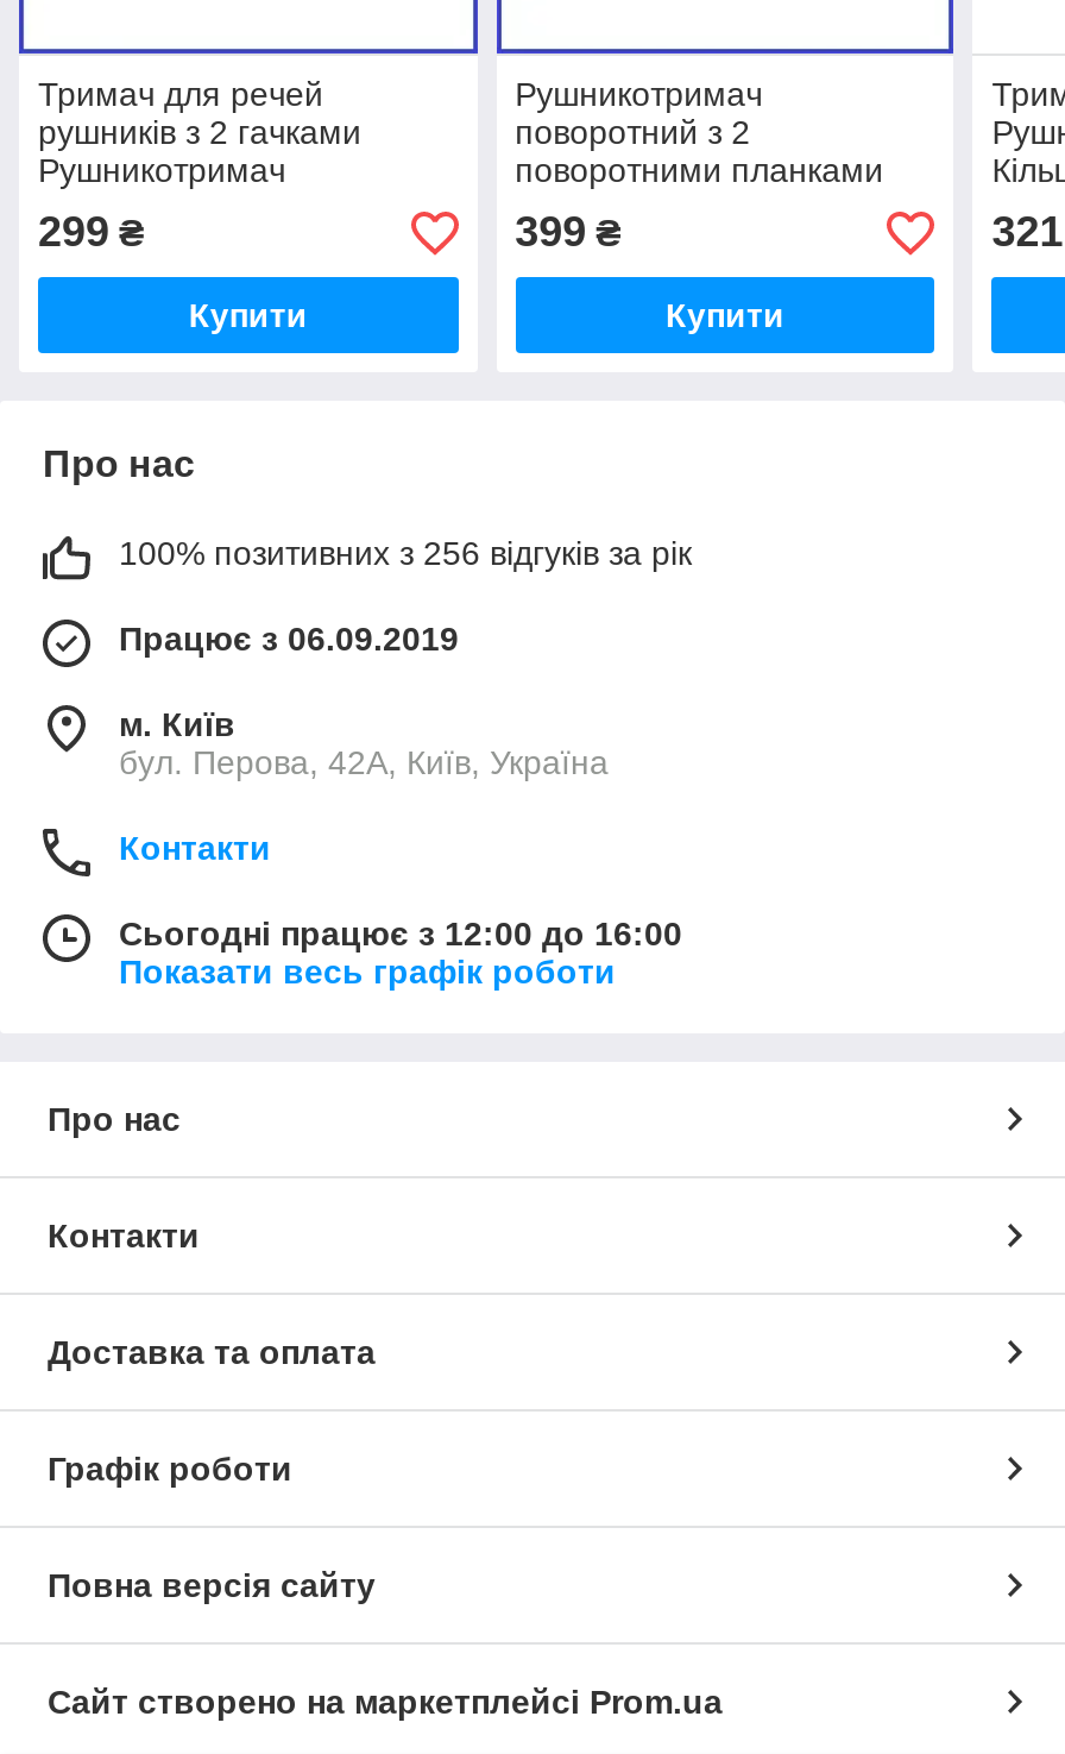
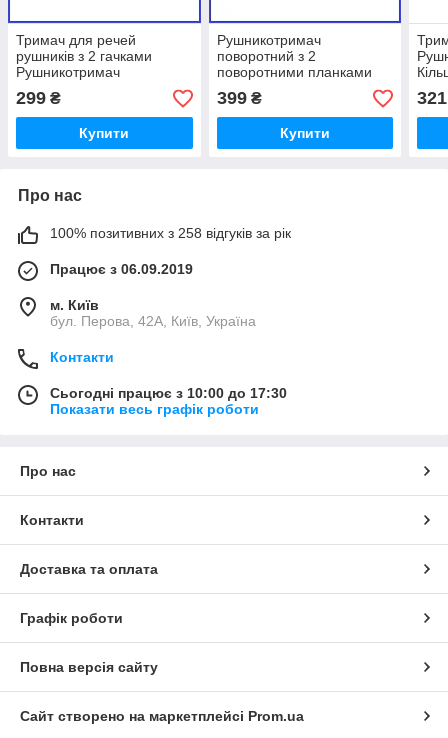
[119,534,692,572] 100% позитивних з 256 відгуків за рік -> [50,225,291,241] 100% позитивних з 258 відгуків за рік
[119,915,682,953] Сьогодні працює з 12:00 до 16:00 -> [50,385,287,401] Сьогодні працює з 10:00 до 17:30

